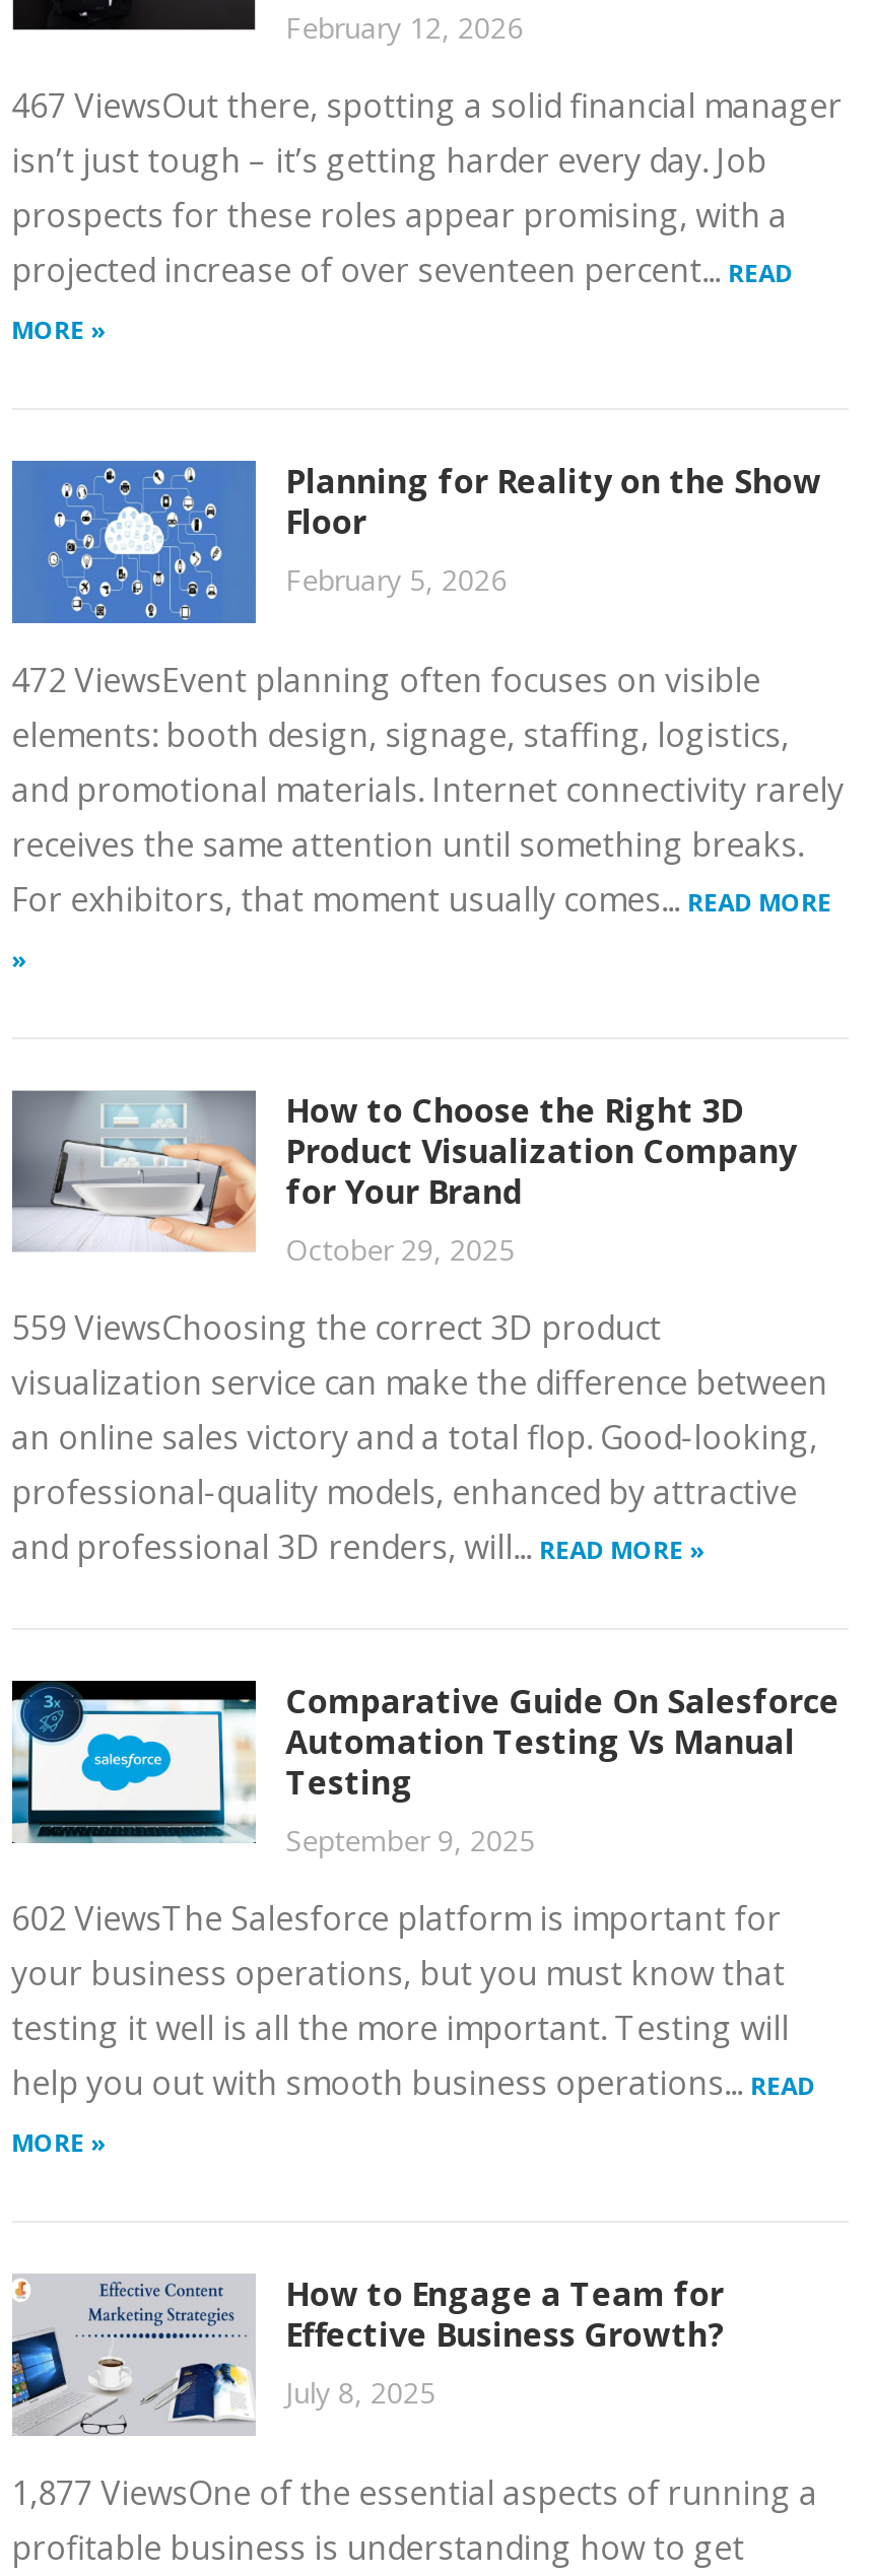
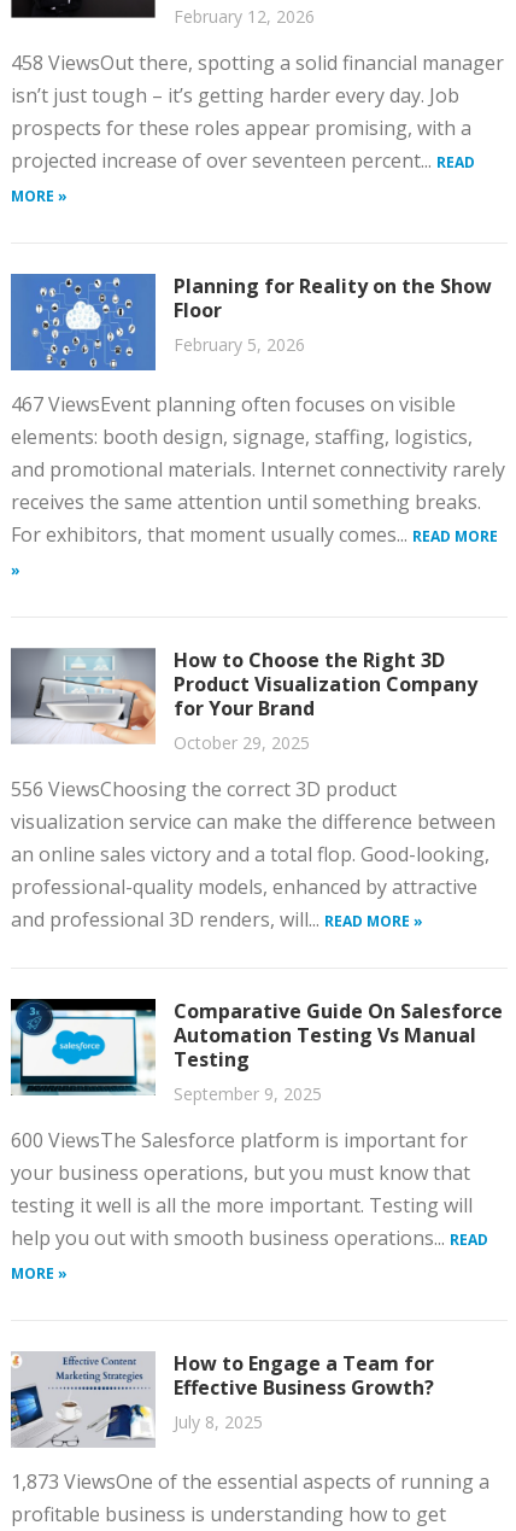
[12,83,842,128] 467 ViewsOut there, spotting a solid financial manager -> [10,49,504,76] 458 ViewsOut there, spotting a solid financial manager
[12,658,761,702] 472 ViewsEvent planning often focuses on visible -> [10,391,455,417] 467 ViewsEvent planning often focuses on visible
[12,1305,661,1350] 559 ViewsChoosing the correct 3D product -> [10,776,396,802] 556 ViewsChoosing the correct 3D product
[12,1896,781,1941] 602 ViewsThe Salesforce platform is important for -> [10,1127,467,1153] 600 ViewsThe Salesforce platform is important for
[12,2470,818,2515] 1,877 ViewsOne of the essential aspects of running a -> [10,1468,489,1495] 1,873 ViewsOne of the essential aspects of running a

